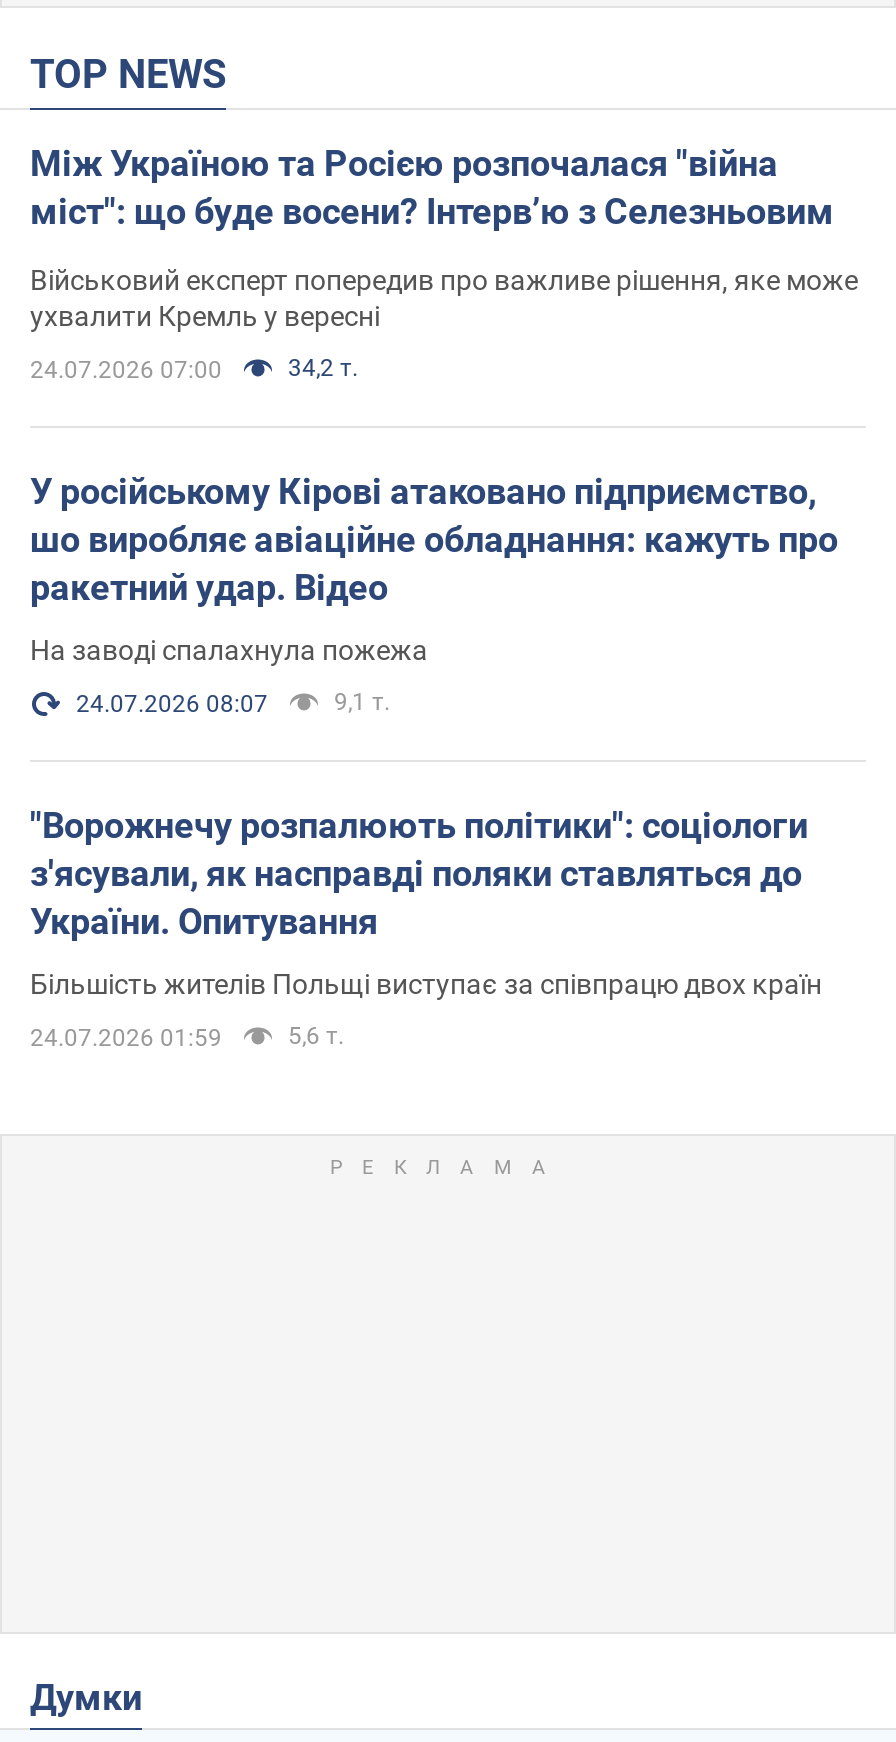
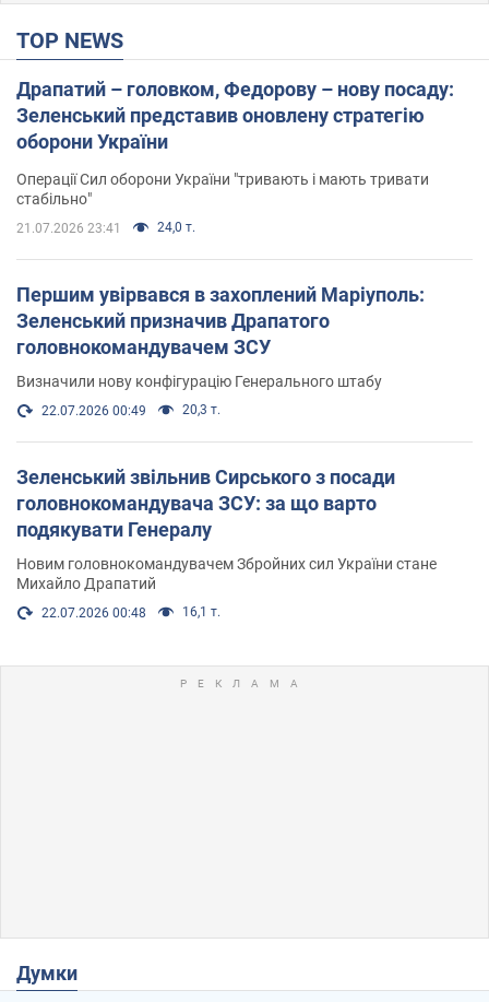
[30,143,834,233] Між Україною та Росією розпочалася "війна | міст": що буде восени? Інтерв’ю з Селезньовим -> [16,78,454,154] Драпатий – головком, Федорову – нову посаду: | Зеленський представив оновлену стратегію | оборони України
[30,265,858,333] Військовий експерт попередив про важливе рішення, яке може | ухвалити Кремль у вересні -> [16,171,429,208] Операції Сил оборони України "тривають і мають тривати | стабільно"
[30,355,358,385] 24.07.2026 07:00 | 34,2 т. -> [16,220,195,237] 21.07.2026 23:41 | 24,0 т.
[30,471,838,609] У російському Кірові атаковано підприємство, | шо виробляє авіаційне обладнання: кажуть про | ракетний удар. Відео -> [16,284,425,359] Першим увірвався в захоплений Маріуполь: | Зеленський призначив Драпатого | головнокомандувачем ЗСУ
[30,635,428,667] На заводі спалахнула пожежа -> [16,373,382,391] Визначили нову конфігурацію Генерального штабу
[76,689,390,719] 24.07.2026 08:07 | 9,1 т. -> [41,403,220,419] 22.07.2026 00:49 | 20,3 т.
[30,805,808,943] "Ворожнечу розпалюють політики": соціологи | з'ясували, як насправді поляки ставляться до | України. Опитування -> [16,466,395,541] Зеленський звільнив Сирського з посади | головнокомандувача ЗСУ: за що варто | подякувати Генералу
[30,969,822,1001] Більшість жителів Польщі виступає за співпрацю двох країн -> [16,556,437,593] Новим головнокомандувачем Збройних сил України стане | Михайло Драпатий
[30,1023,344,1053] 24.07.2026 01:59 | 5,6 т. -> [41,605,220,621] 22.07.2026 00:48 | 16,1 т.

